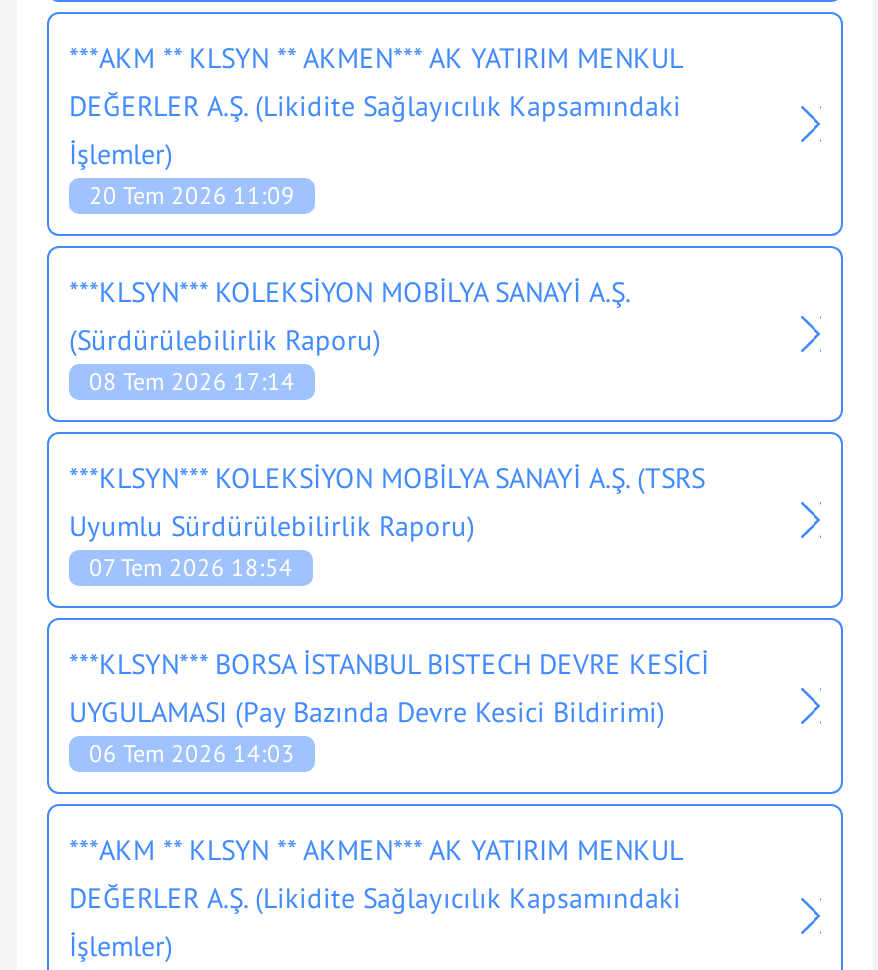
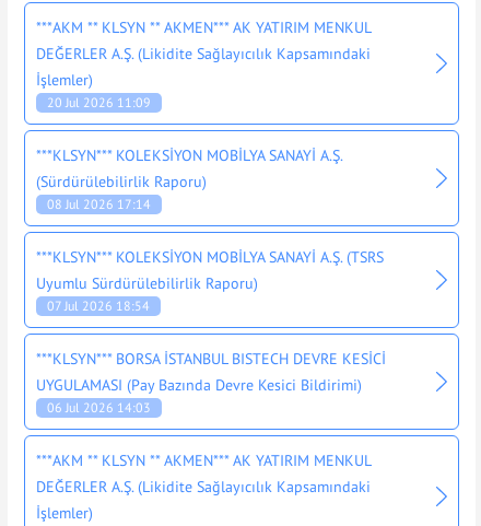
[89,180,295,210] 20 Tem 2026 11:09 -> [47,94,151,110] 20 Jul 2026 11:09
[89,366,295,396] 08 Tem 2026 17:14 -> [47,196,151,212] 08 Jul 2026 17:14
[89,552,293,582] 07 Tem 2026 18:54 -> [47,297,150,314] 07 Jul 2026 18:54
[89,738,295,768] 06 Tem 2026 14:03 -> [47,399,151,416] 06 Jul 2026 14:03

